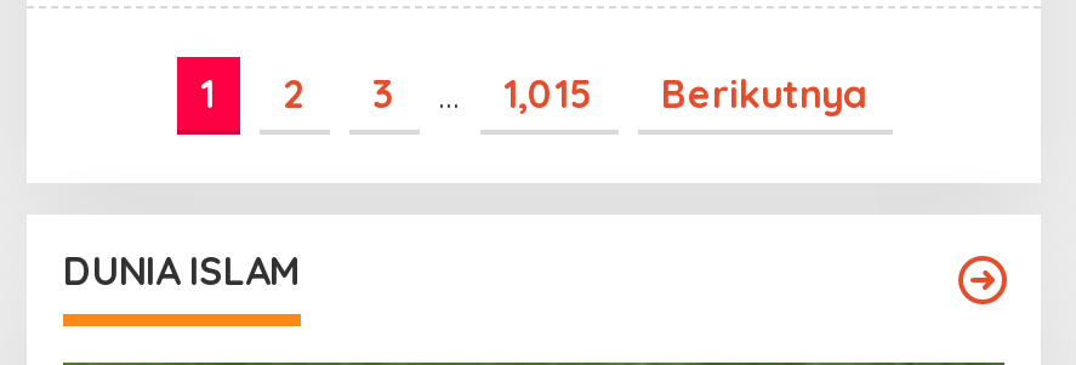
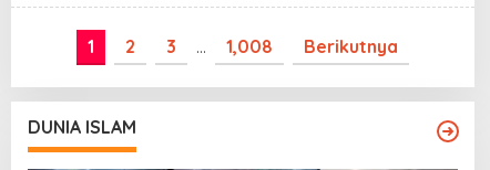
[503,69,593,117] 1,015 -> [226,35,273,57] 1,008

